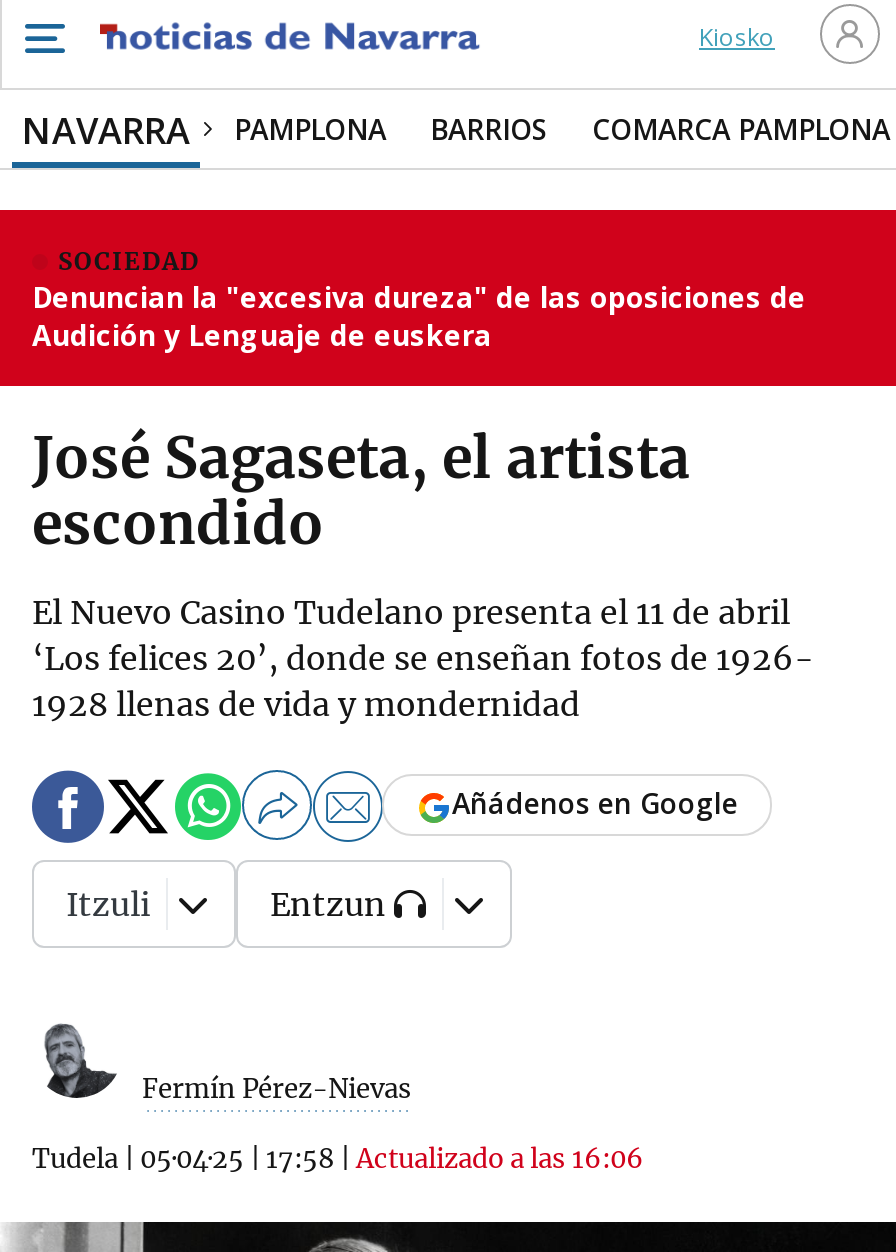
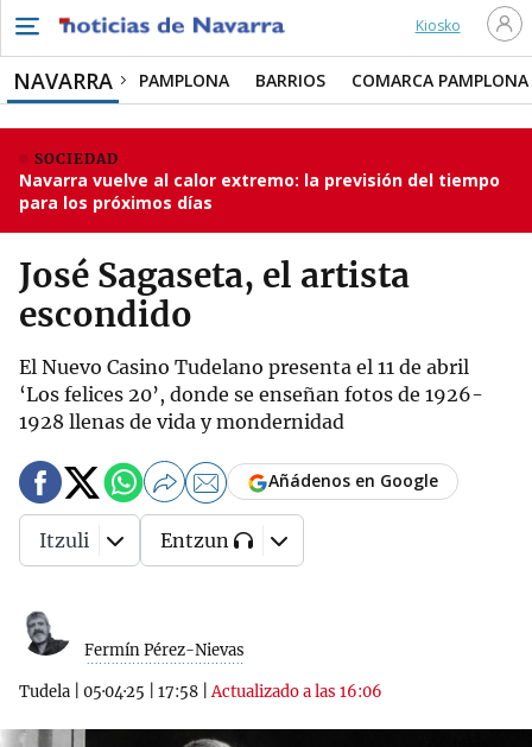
[32,278,806,354] Denuncian la "excesiva dureza" de las oposiciones de | Audición y Lenguaje de euskera -> [19,169,500,214] Navarra vuelve al calor extremo: la previsión del tiempo | para los próximos días

